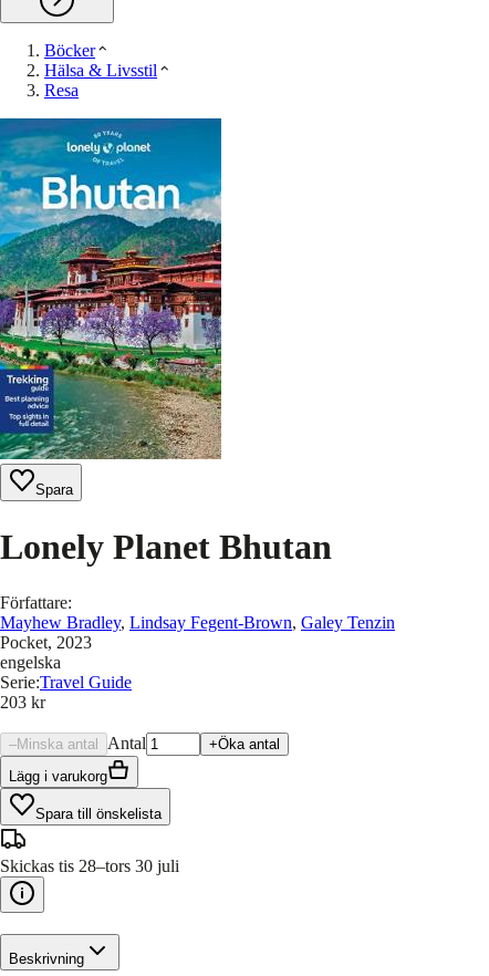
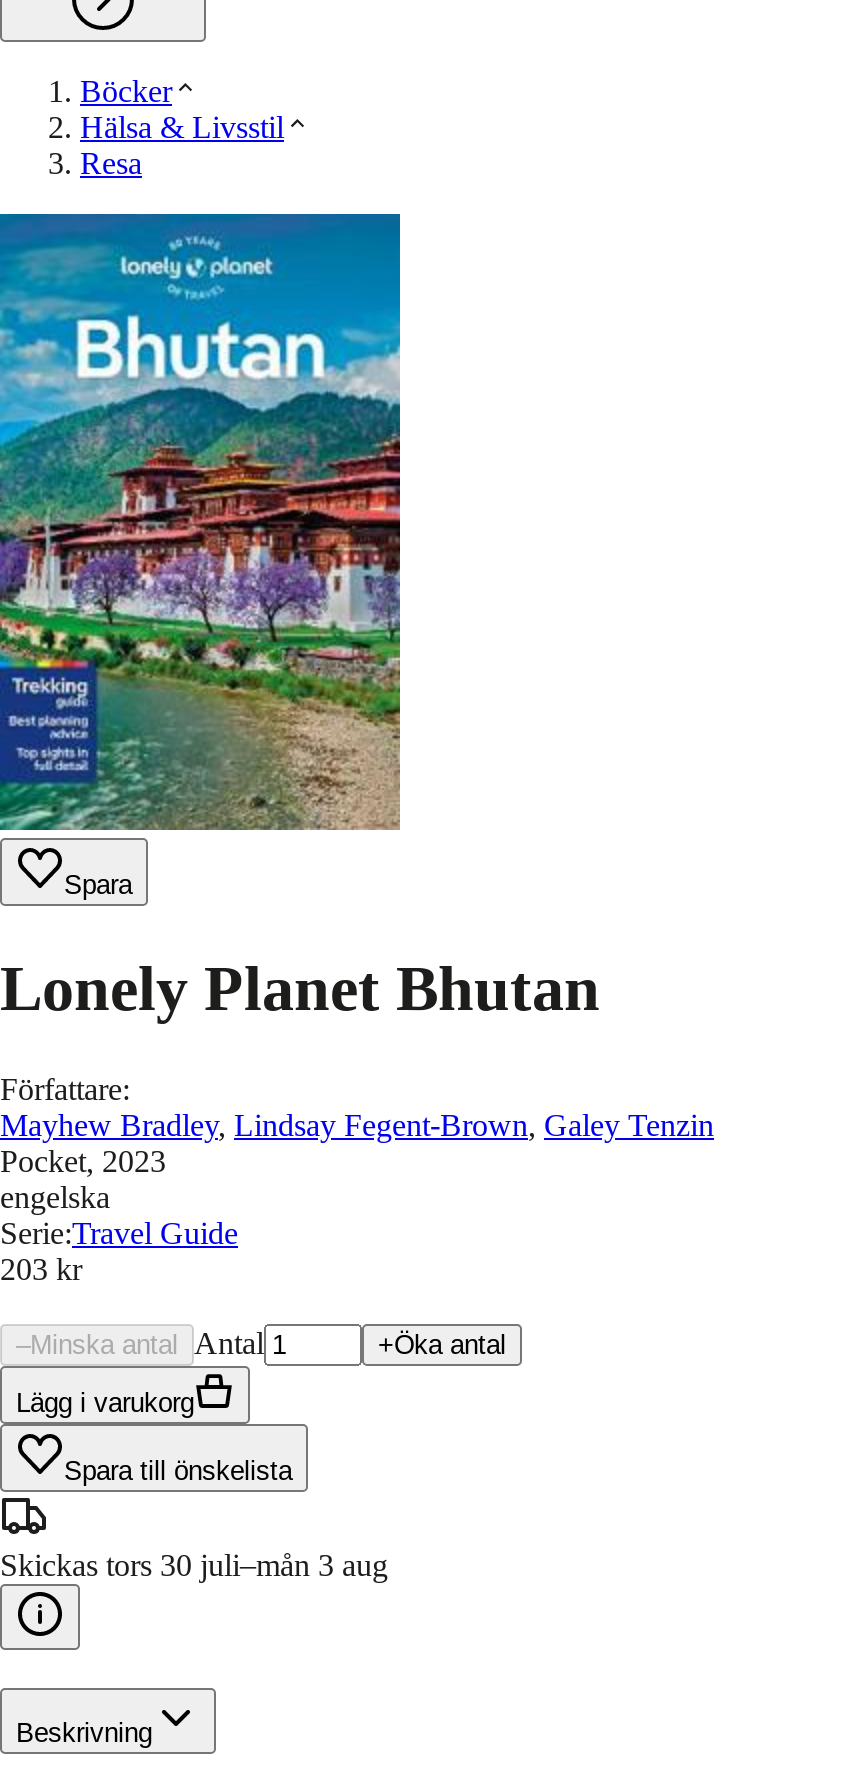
[0,856,179,875] Skickas tis 28–tors 30 juli -> [0,1548,388,1582] Skickas tors 30 juli–mån 3 aug

